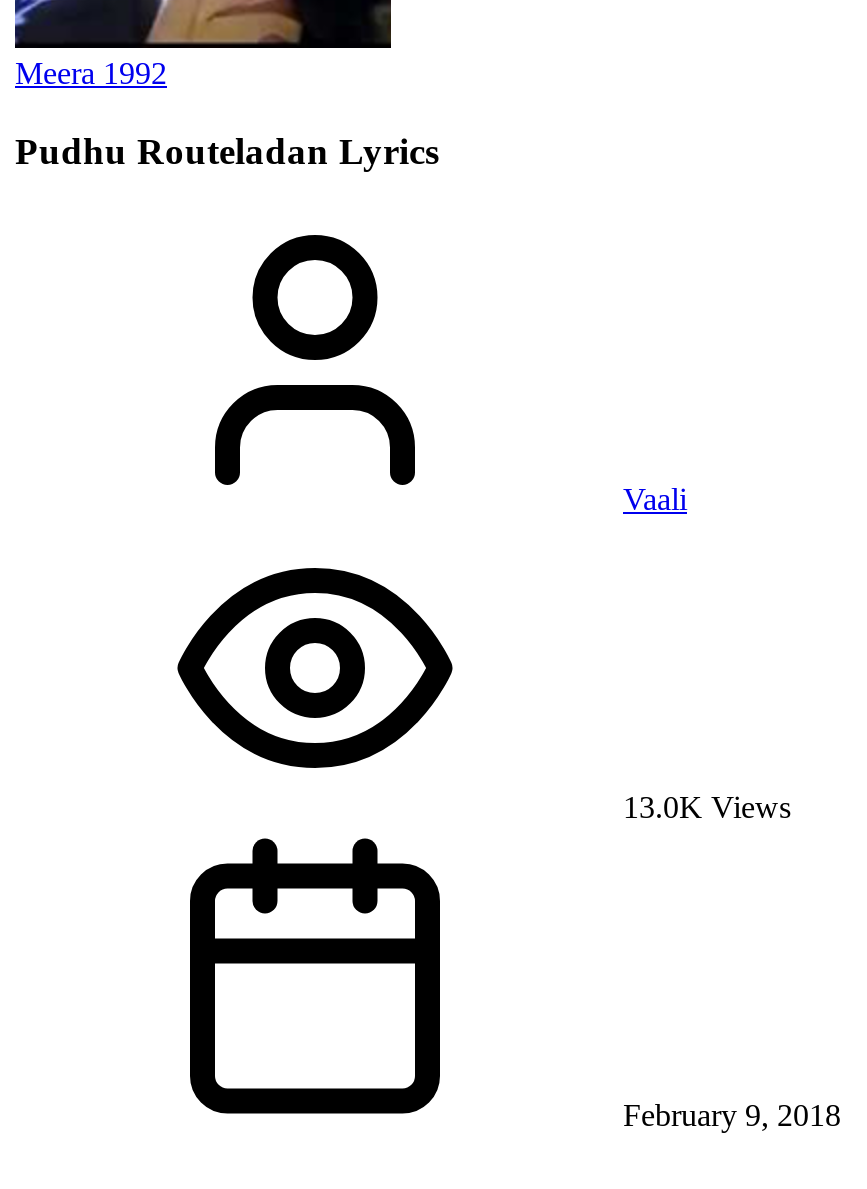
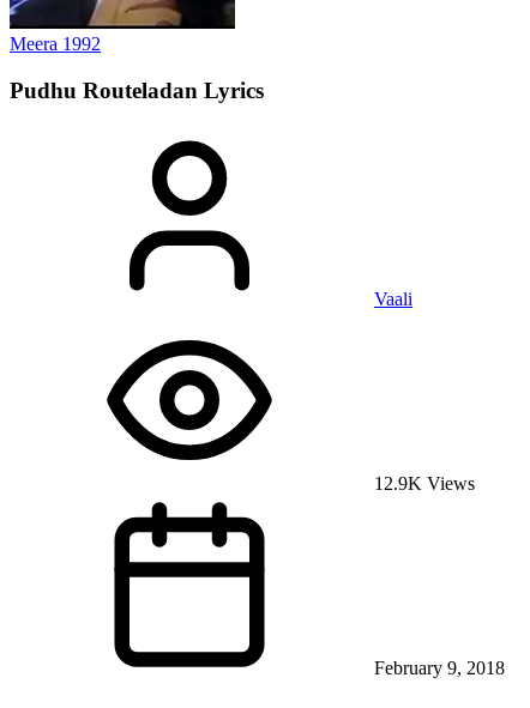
[615,791,791,825] 13.0K Views -> [369,474,475,494] 12.9K Views

